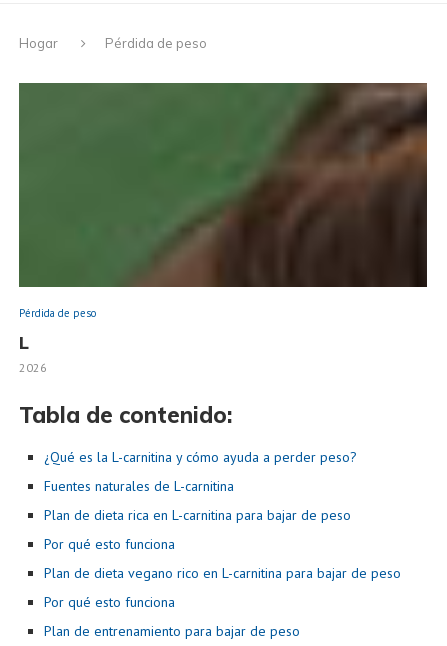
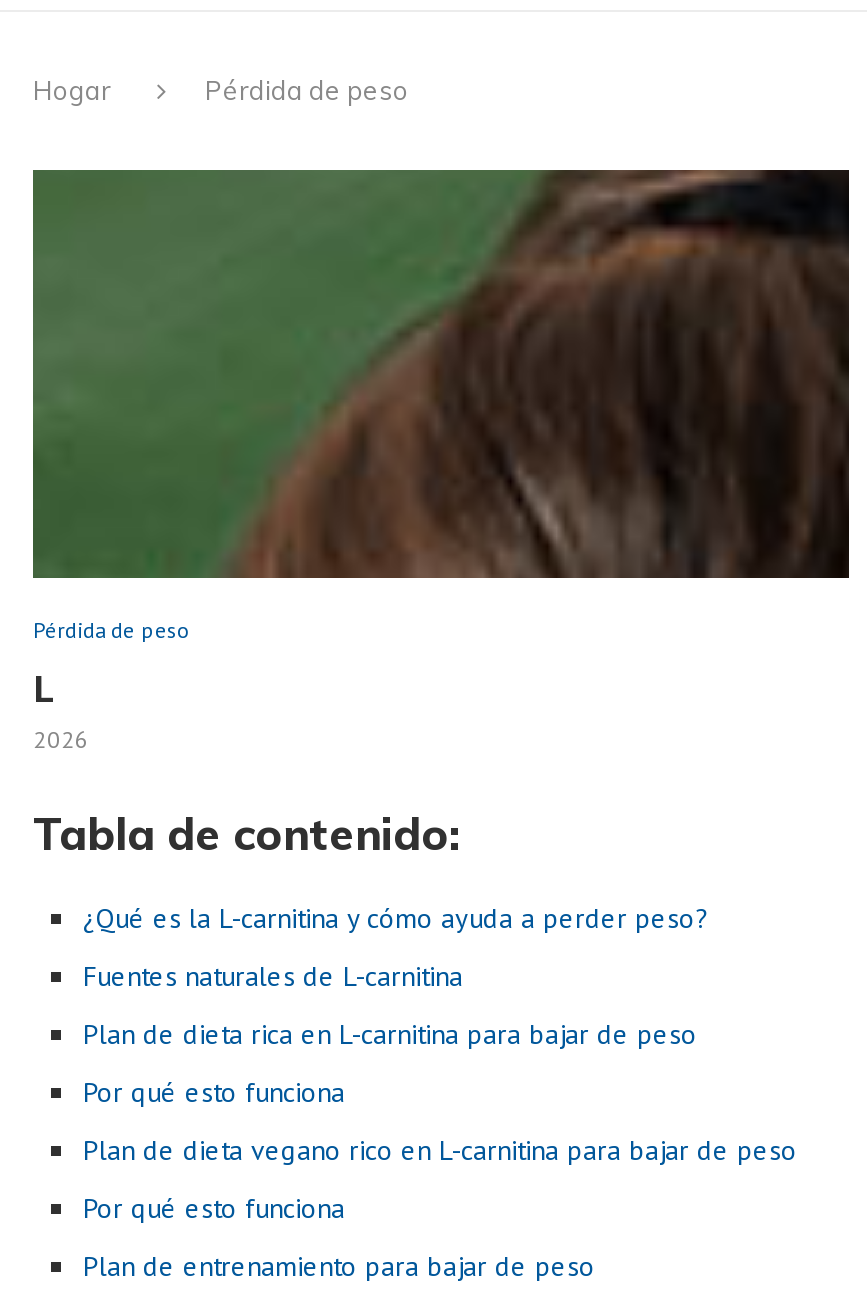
[133,83,428,286] [image] -> [259,170,849,578] [image]

